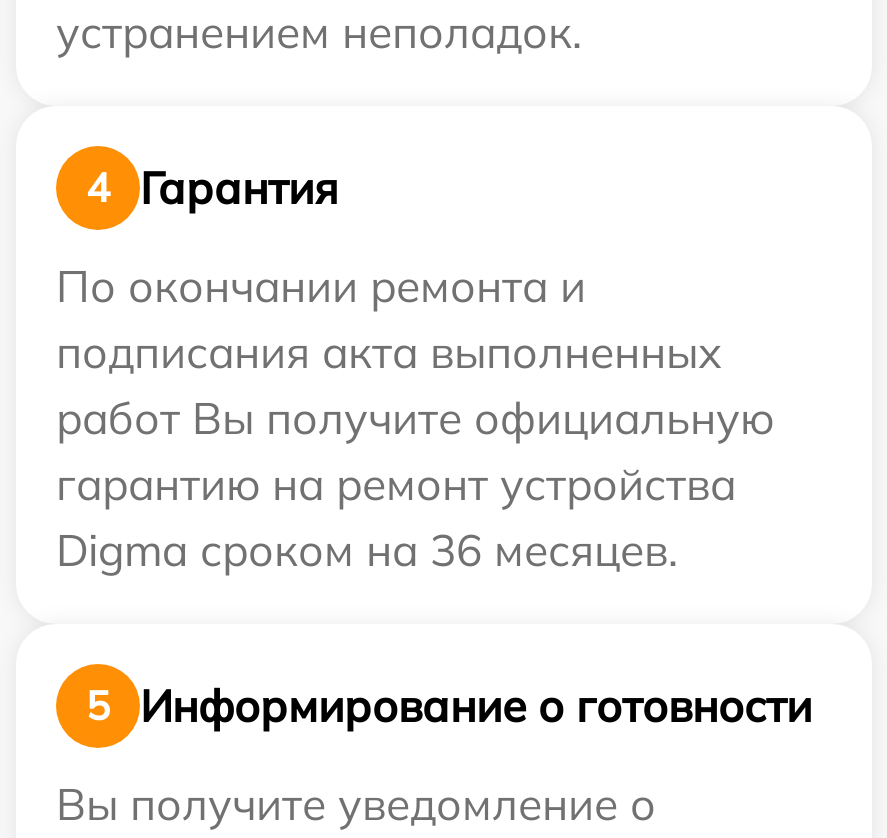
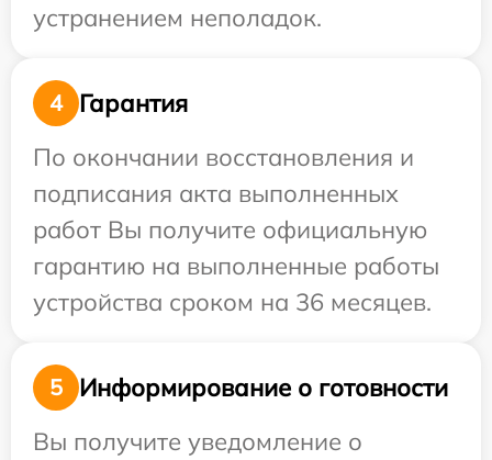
[56,259,586,315] По окончании ремонта и -> [33,142,414,173] По окончании восстановления и
[56,457,736,513] гарантию на ремонт устройства -> [33,251,439,282] гарантию на выполненные работы
[56,523,678,579] Digma сроком на 36 месяцев. -> [33,287,432,318] устройства сроком на 36 месяцев.

